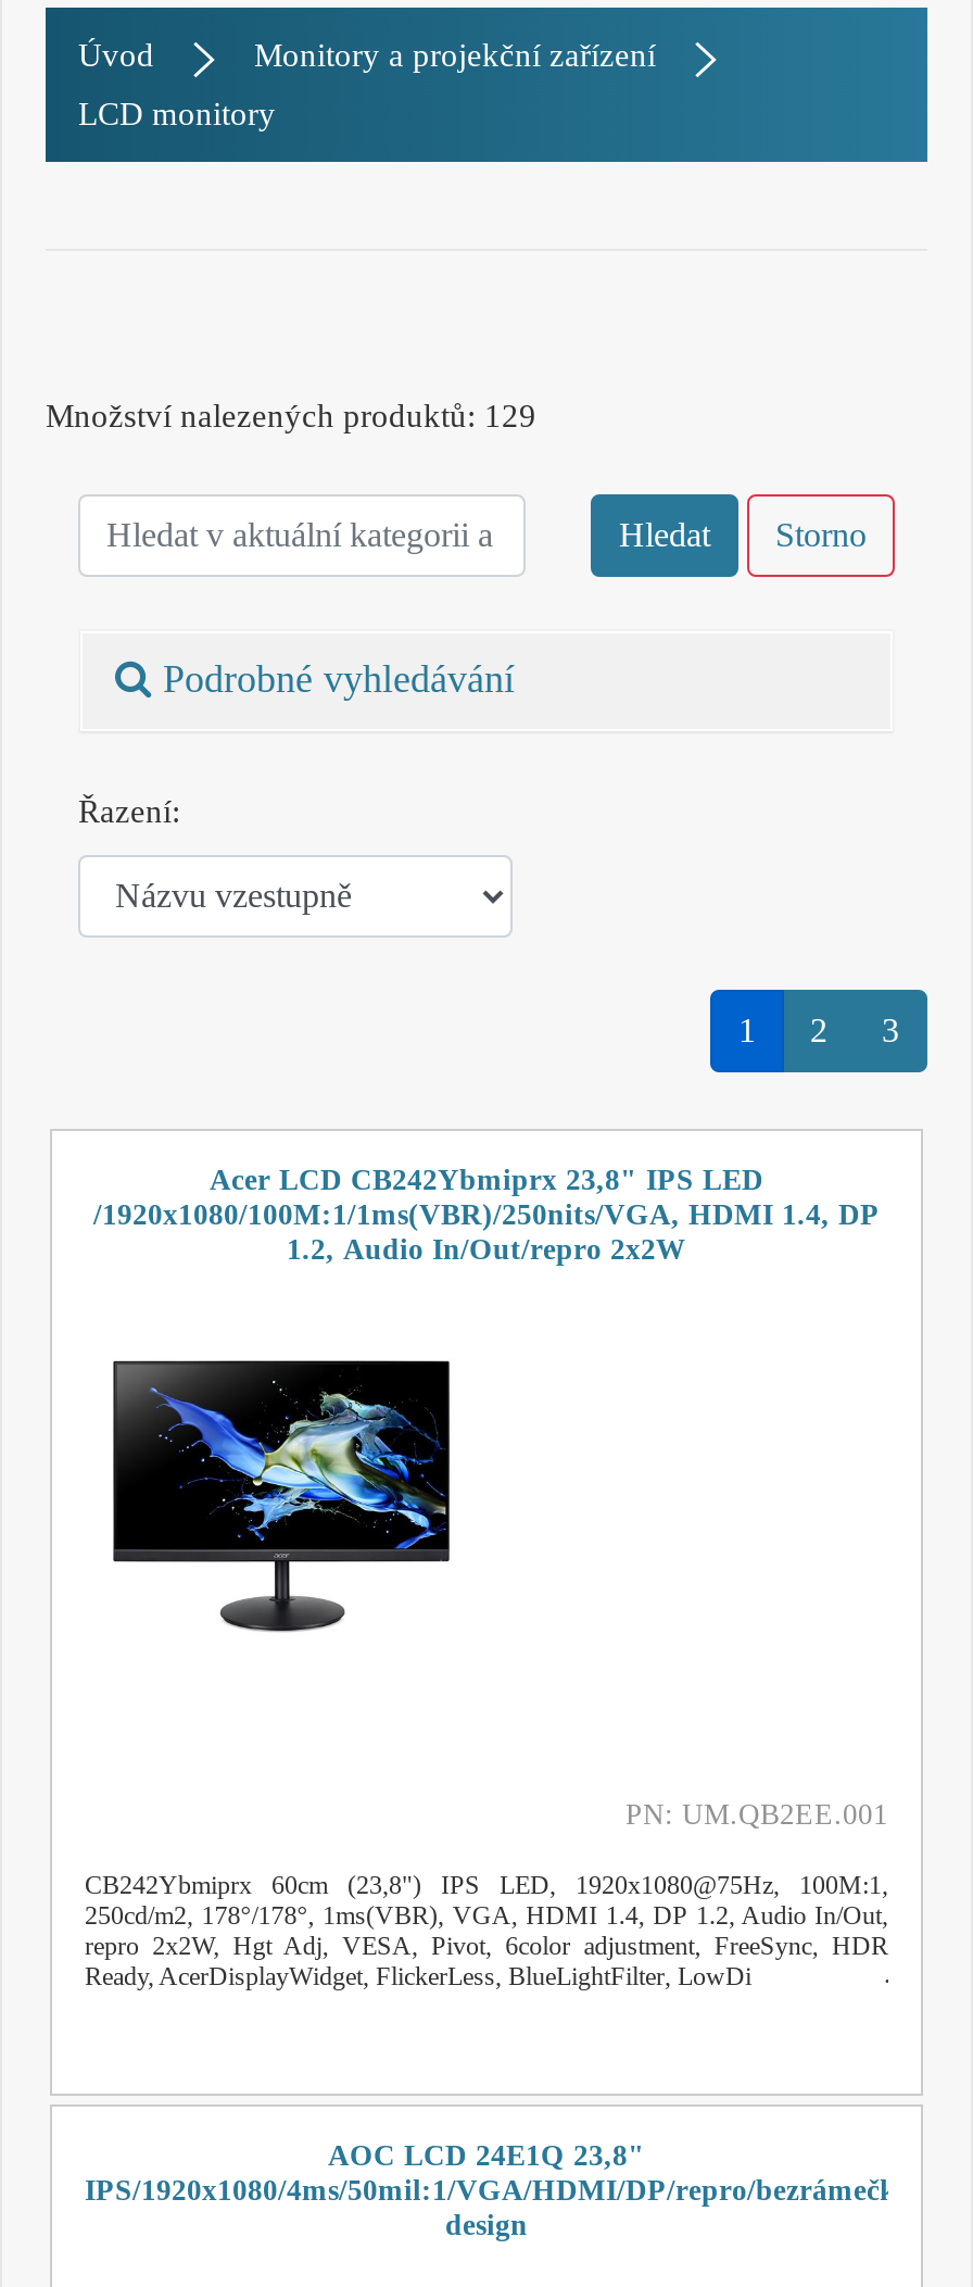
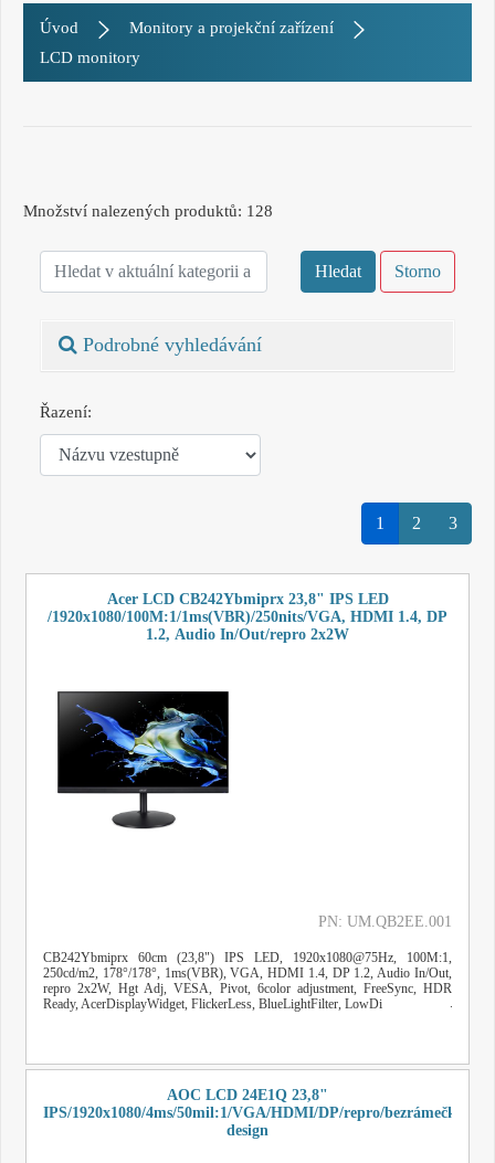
[46,398,536,433] Množství nalezených produktů: 129 -> [23,202,273,219] Množství nalezených produktů: 128

